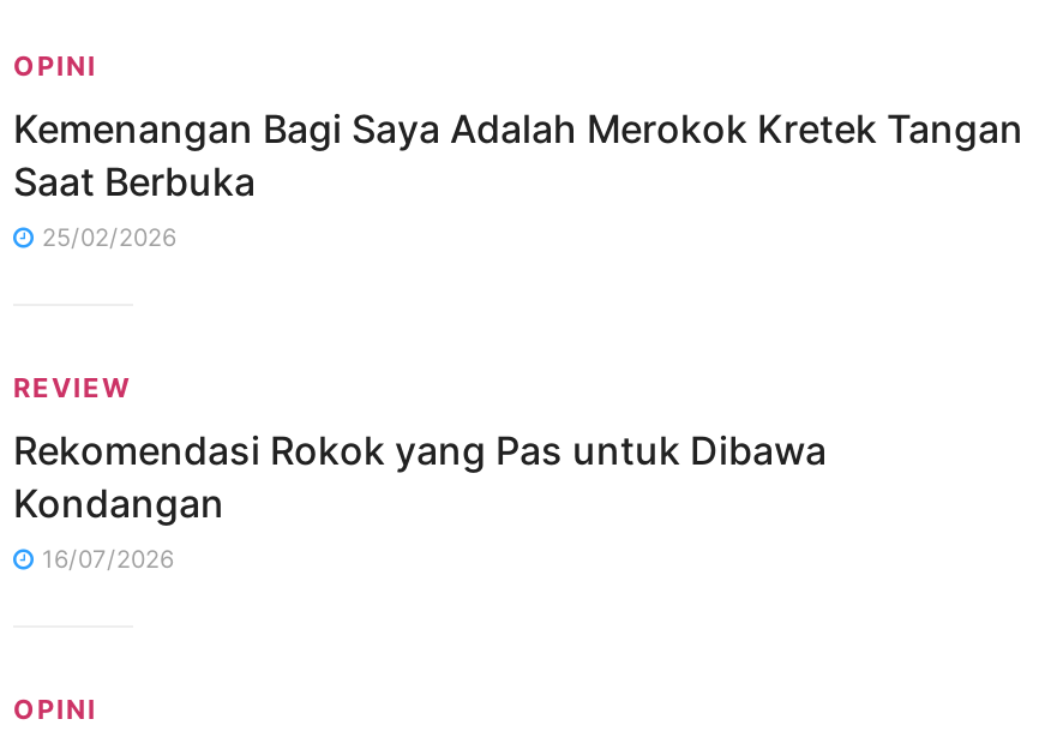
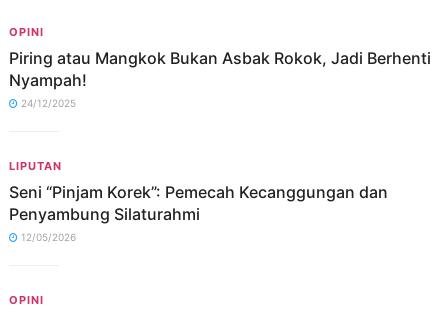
[13,104,1023,251] Kemenangan Bagi Saya Adalah Merokok Kretek Tangan | Saat Berbuka | 25/02/2026 -> [9,48,431,109] Piring atau Mangkok Bukan Asbak Rokok, Jadi Berhenti | Nyampah! | 24/12/2025
[13,371,827,573] REVIEW | Rekomendasi Rokok yang Pas untuk Dibawa | Kondangan | 16/07/2026 -> [9,159,388,243] LIPUTAN | Seni “Pinjam Korek”: Pemecah Kecanggungan dan | Penyambung Silaturahmi | 12/05/2026

